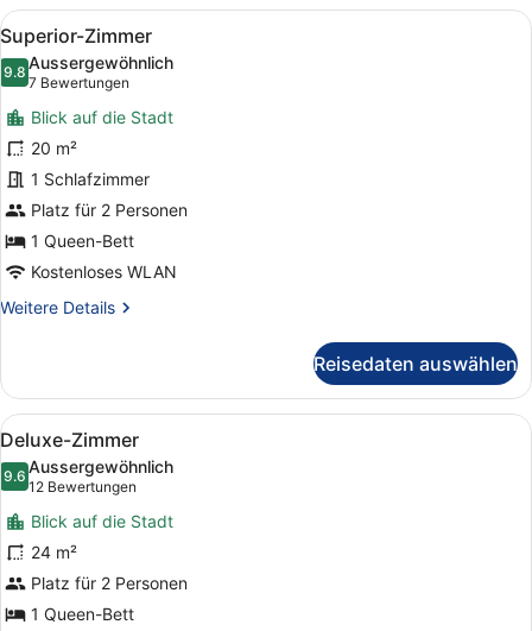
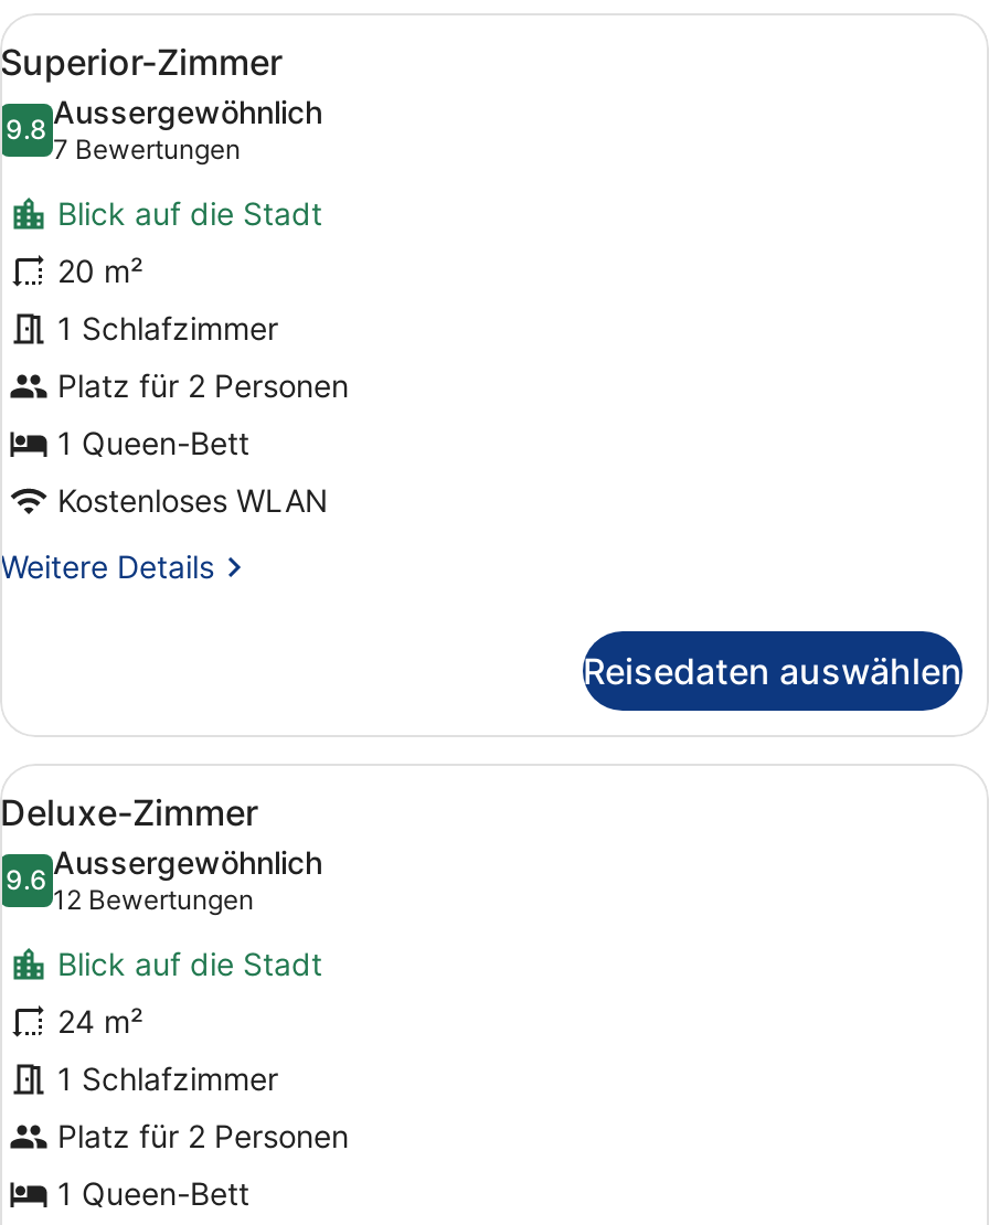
none -> [57,1060,278,1098] 1 Schlafzimmer

